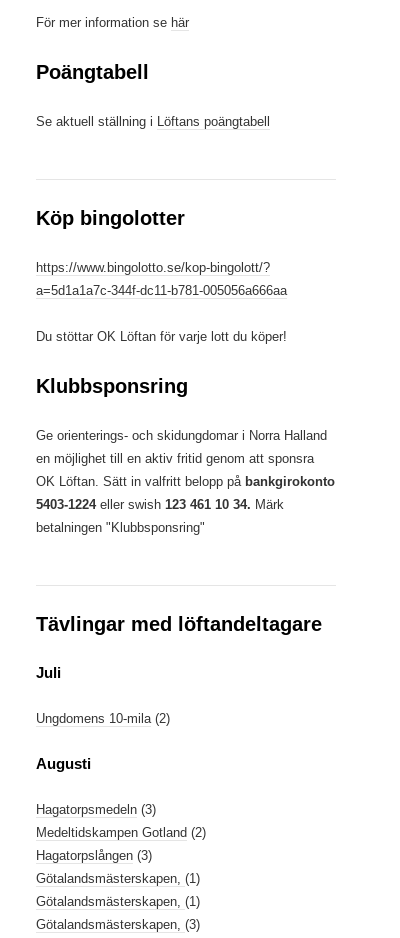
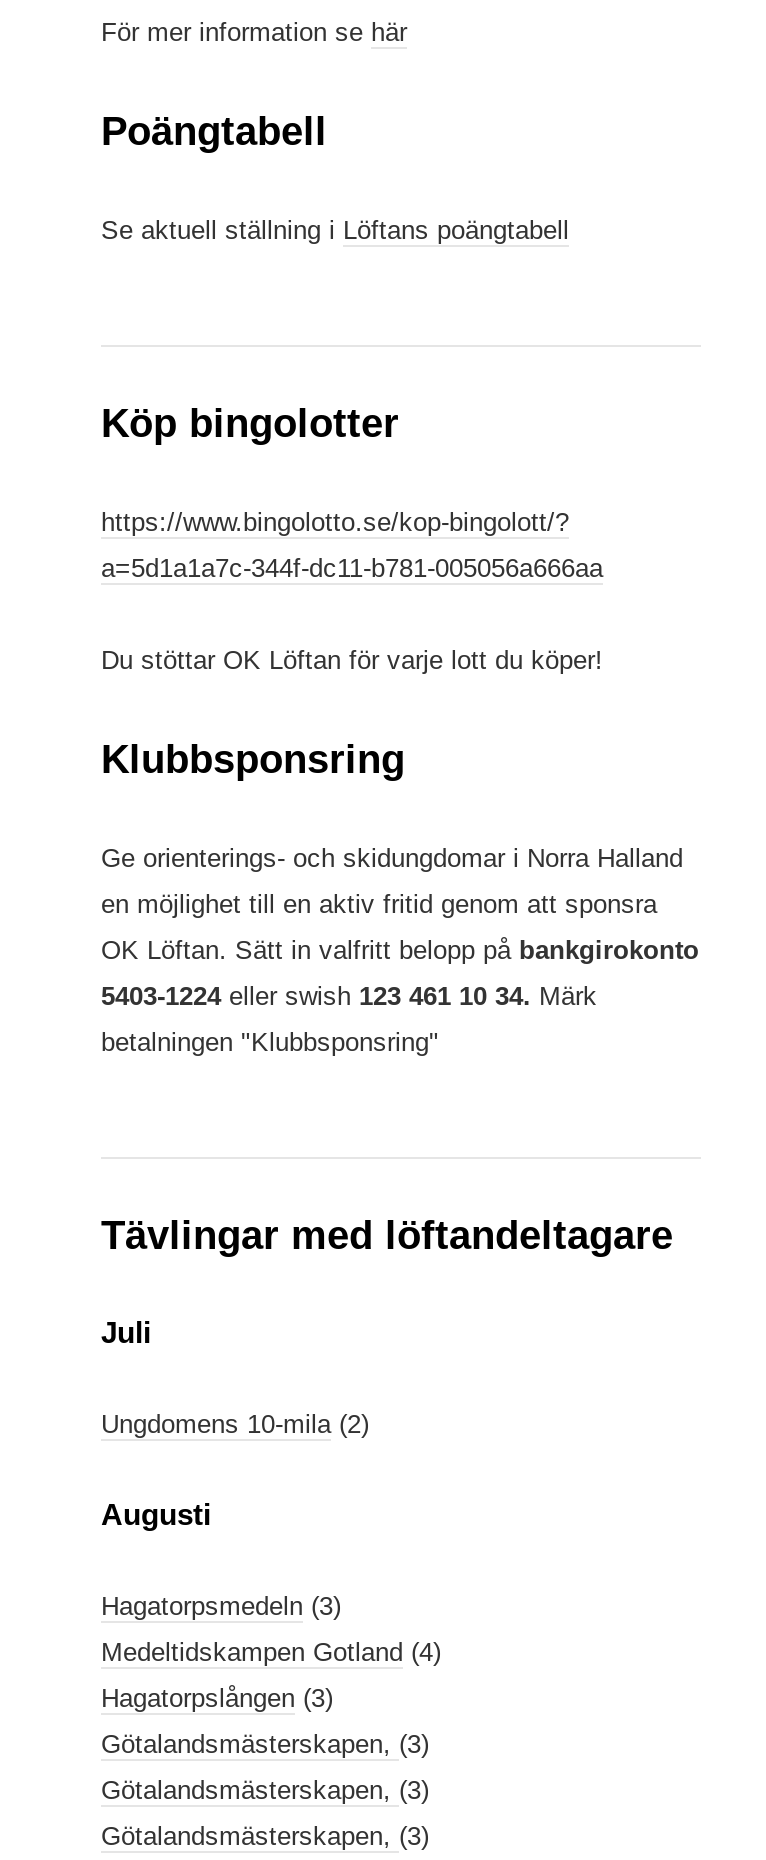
[36,825,206,840] Medeltidskampen Gotland (2) -> [101,1636,441,1666] Medeltidskampen Gotland (4)
[36,871,200,886] Götalandsmästerskapen, (1) -> [101,1728,429,1758] Götalandsmästerskapen, (3)
[36,894,200,909] Götalandsmästerskapen, (1) -> [101,1774,429,1804] Götalandsmästerskapen, (3)

